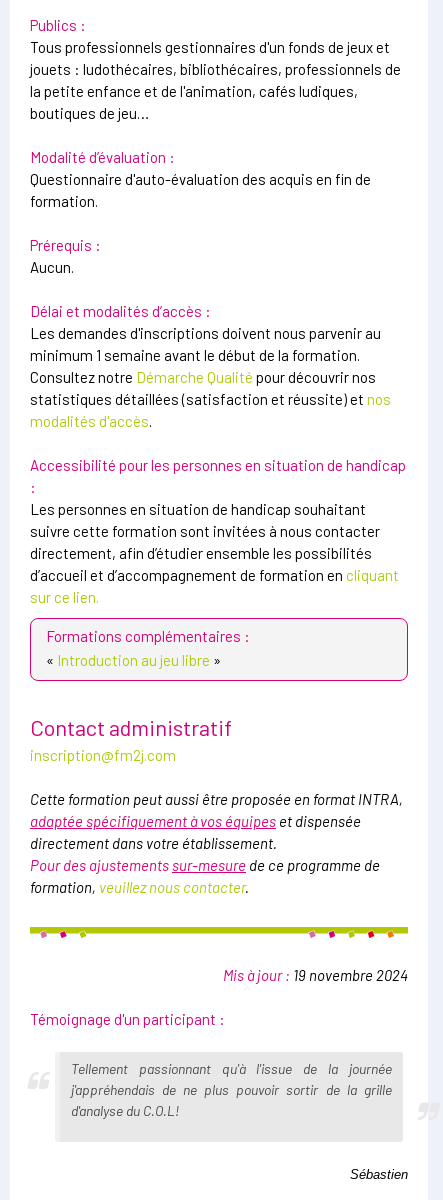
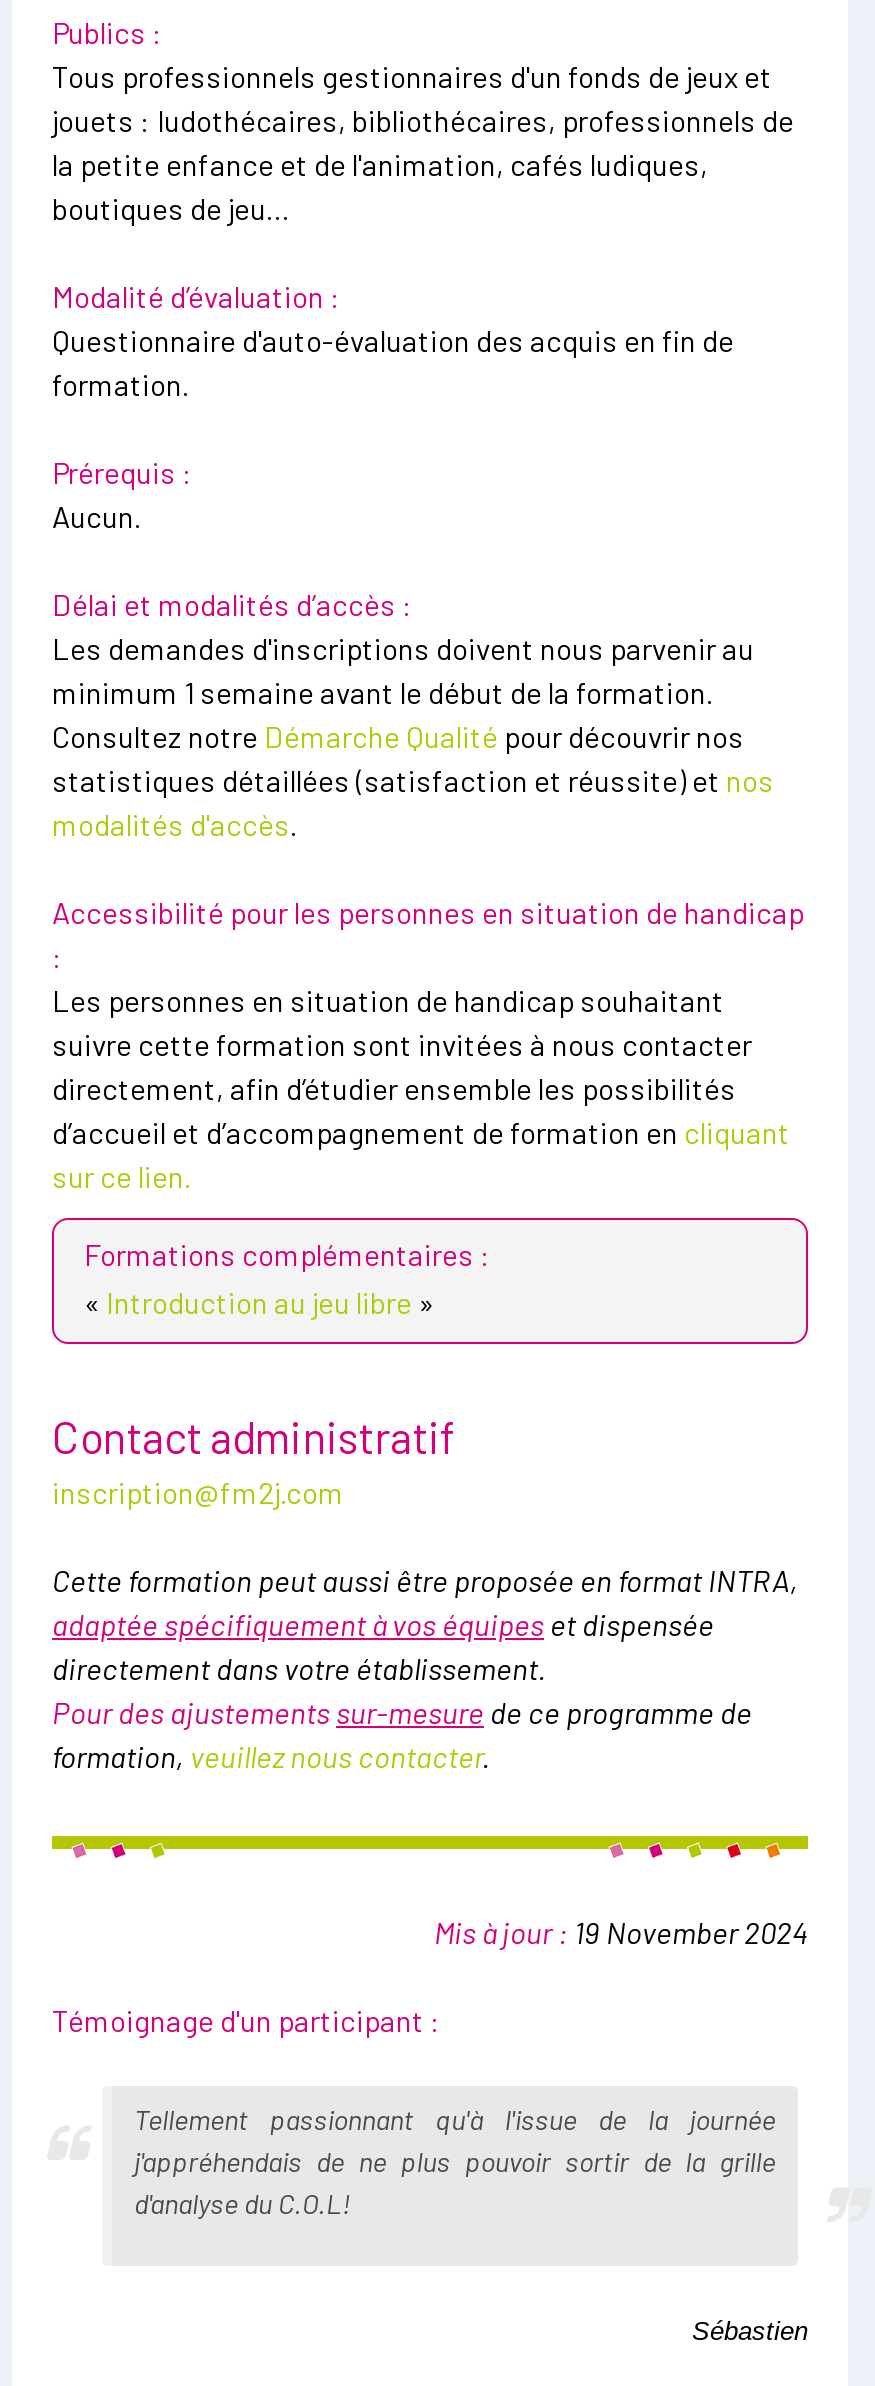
[223,966,408,984] Mis à jour : 19 novembre 2024 -> [434,1914,808,1950] Mis à jour : 19 November 2024

